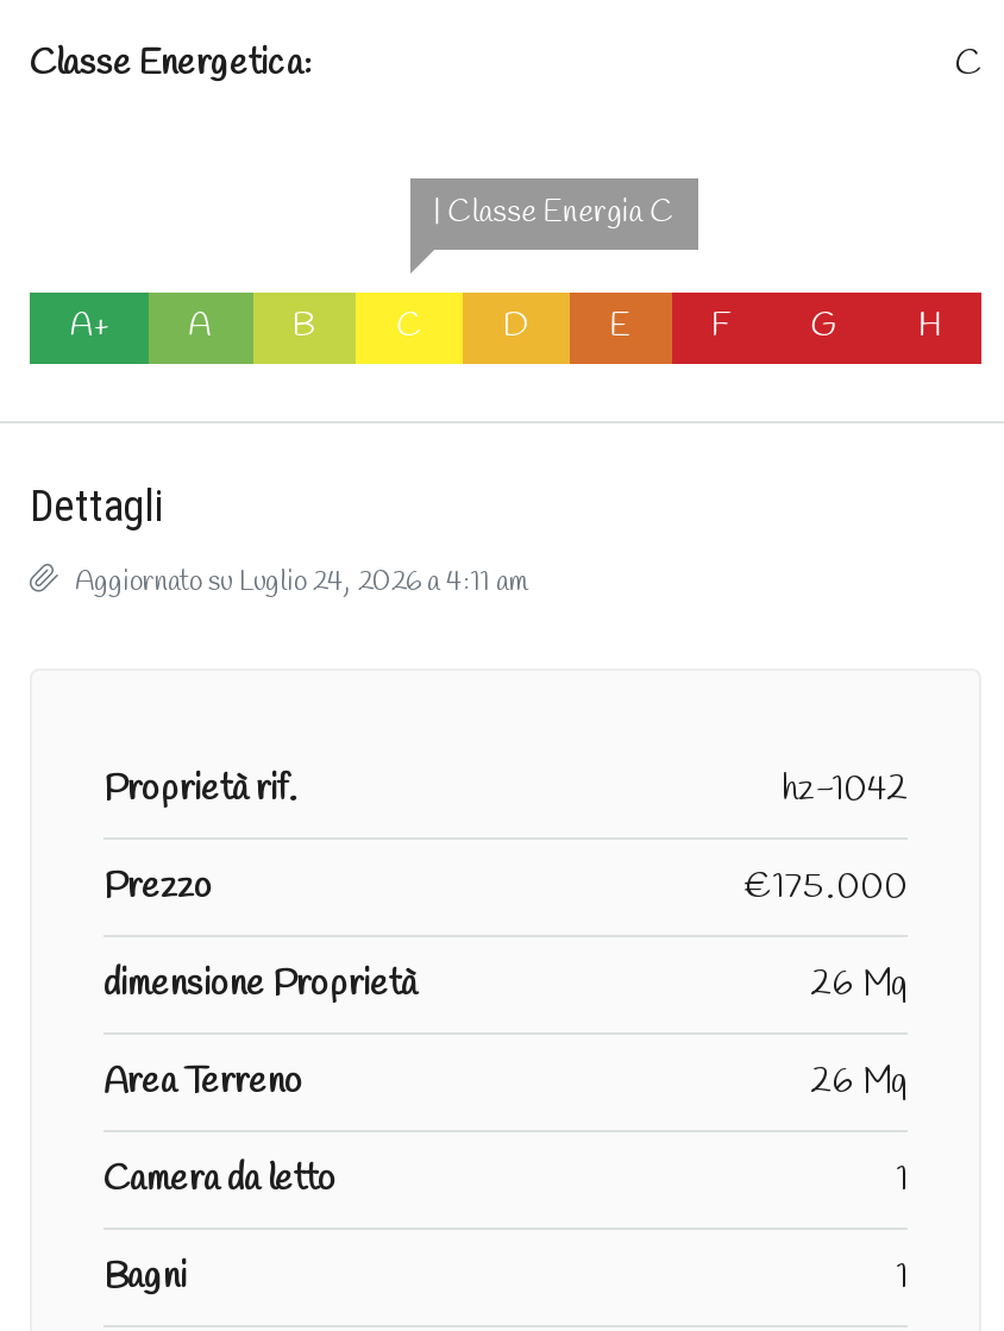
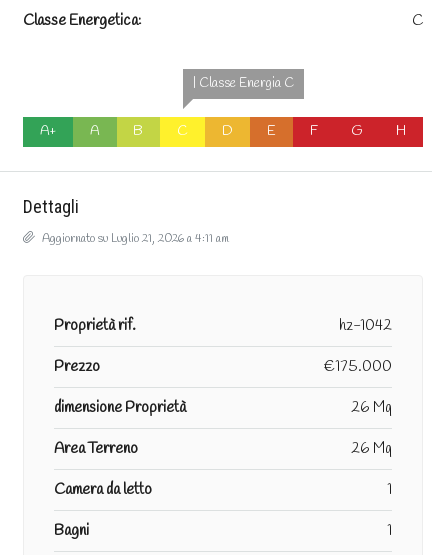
[68,564,527,602] Aggiornato su Luglio 24, 2026 a 4:11 am -> [39,231,229,247] Aggiornato su Luglio 21, 2026 a 4:11 am

